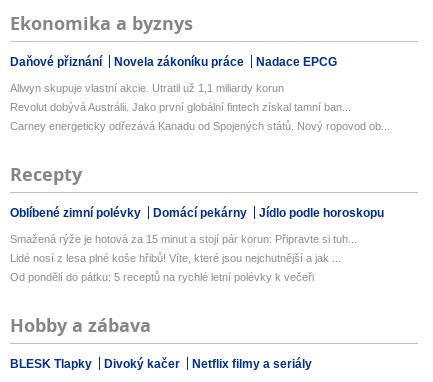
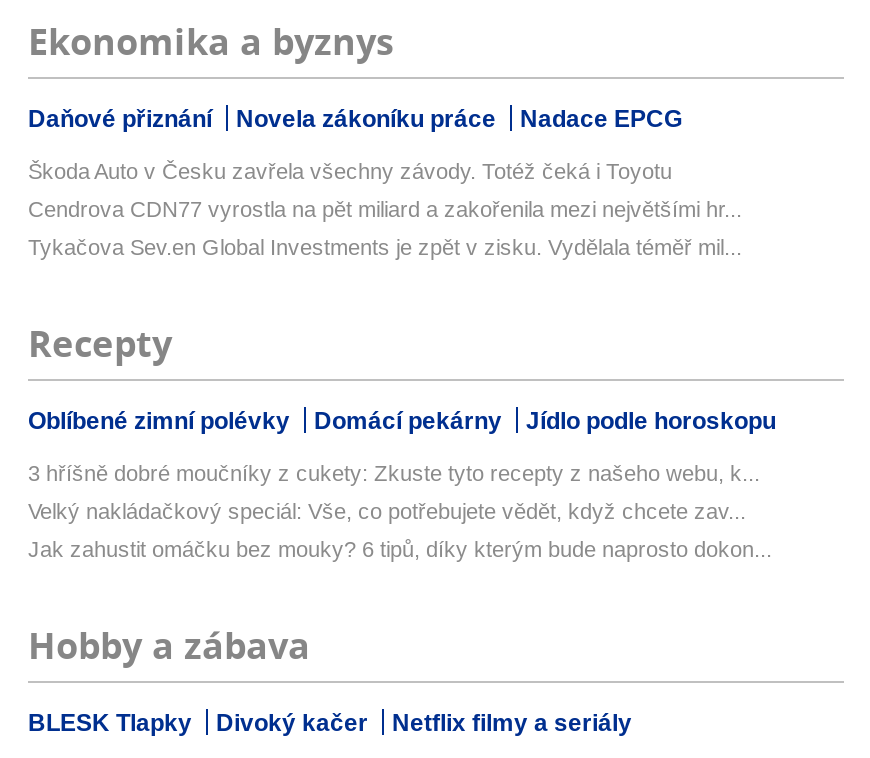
[10,82,284,94] Allwyn skupuje vlastní akcie. Utratil už 1,1 miliardy korun -> [28,159,672,183] Škoda Auto v Česku zavřela všechny závody. Totéž čeká i Toyotu
[10,101,351,113] Revolut dobývá Austrálii. Jako první globální fintech získal tamní ban... -> [28,197,742,221] Cendrova CDN77 vyrostla na pět miliard a zakořenila mezi největšími hr...
[10,120,390,132] Carney energeticky odřezává Kanadu od Spojených států. Nový ropovod ob... -> [28,235,742,259] Tykačova Sev.en Global Investments je zpět v zisku. Vydělala téměř mil...
[10,233,357,245] Smažená rýže je hotová za 15 minut a stojí pár korun: Připravte si tuh... -> [28,461,760,485] 3 hříšně dobré moučníky z cukety: Zkuste tyto recepty z našeho webu, k...
[10,252,341,264] Lidé nosí z lesa plné koše hřibů! Víte, které jsou nejchutnější a jak ... -> [28,499,746,523] Velký nakládačkový speciál: Vše, co potřebujete vědět, když chcete zav...
[10,271,314,283] Od pondělí do pátku: 5 receptů na rychlé letní polévky k večeři -> [28,537,772,561] Jak zahustit omáčku bez mouky? 6 tipů, díky kterým bude naprosto dokon...

